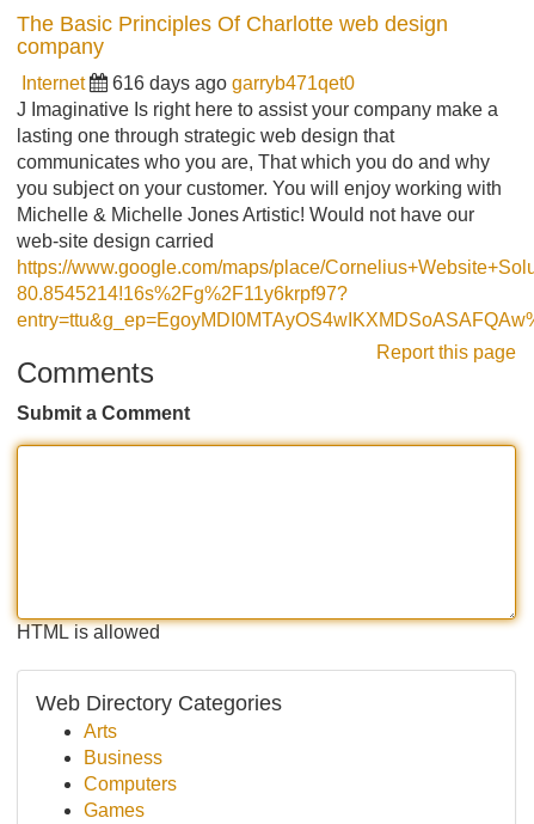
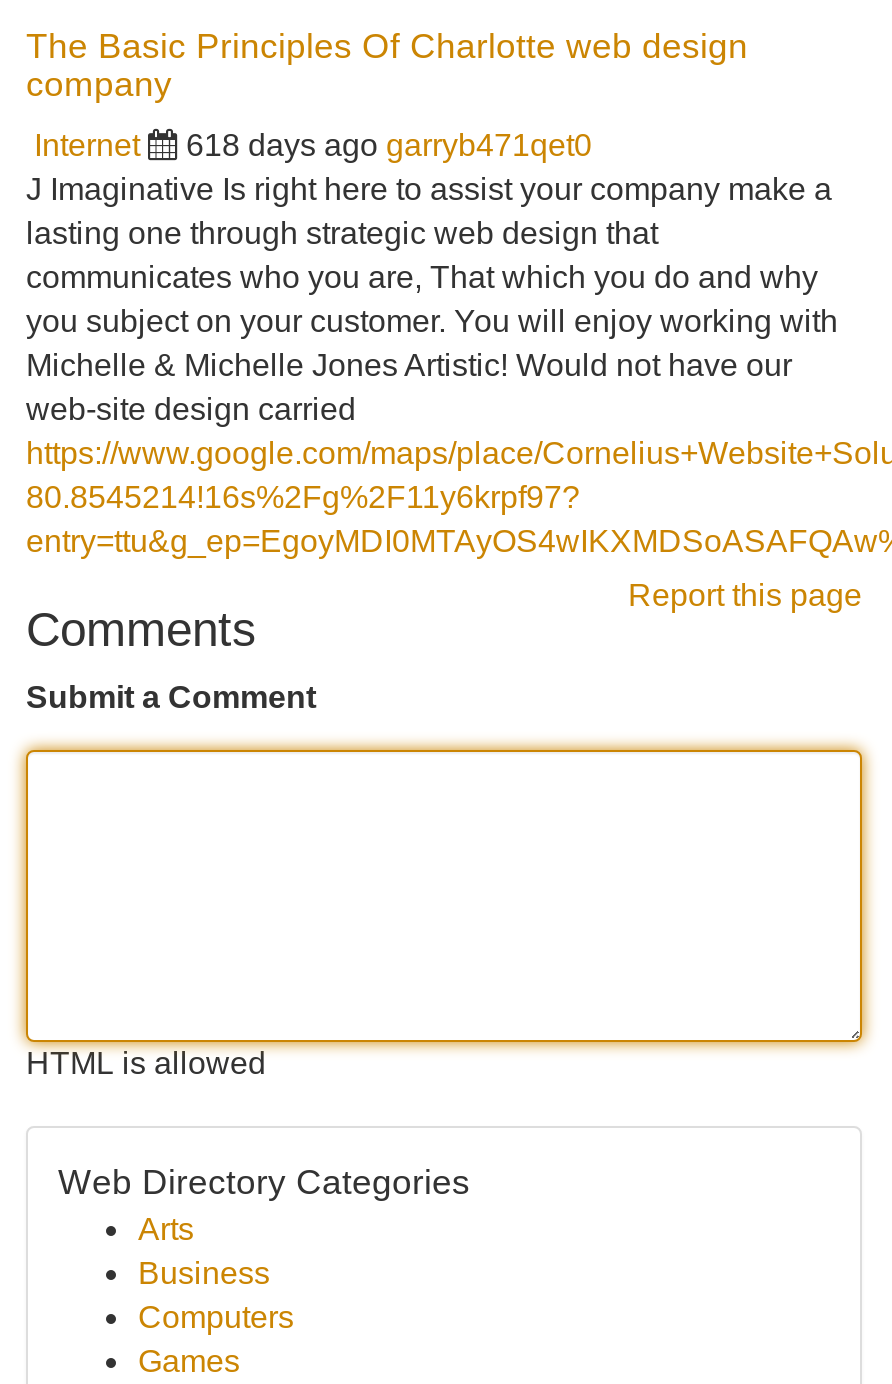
[112,73,355,93] 616 days ago garryb471qet0 -> [186,128,592,162] 618 days ago garryb471qet0

